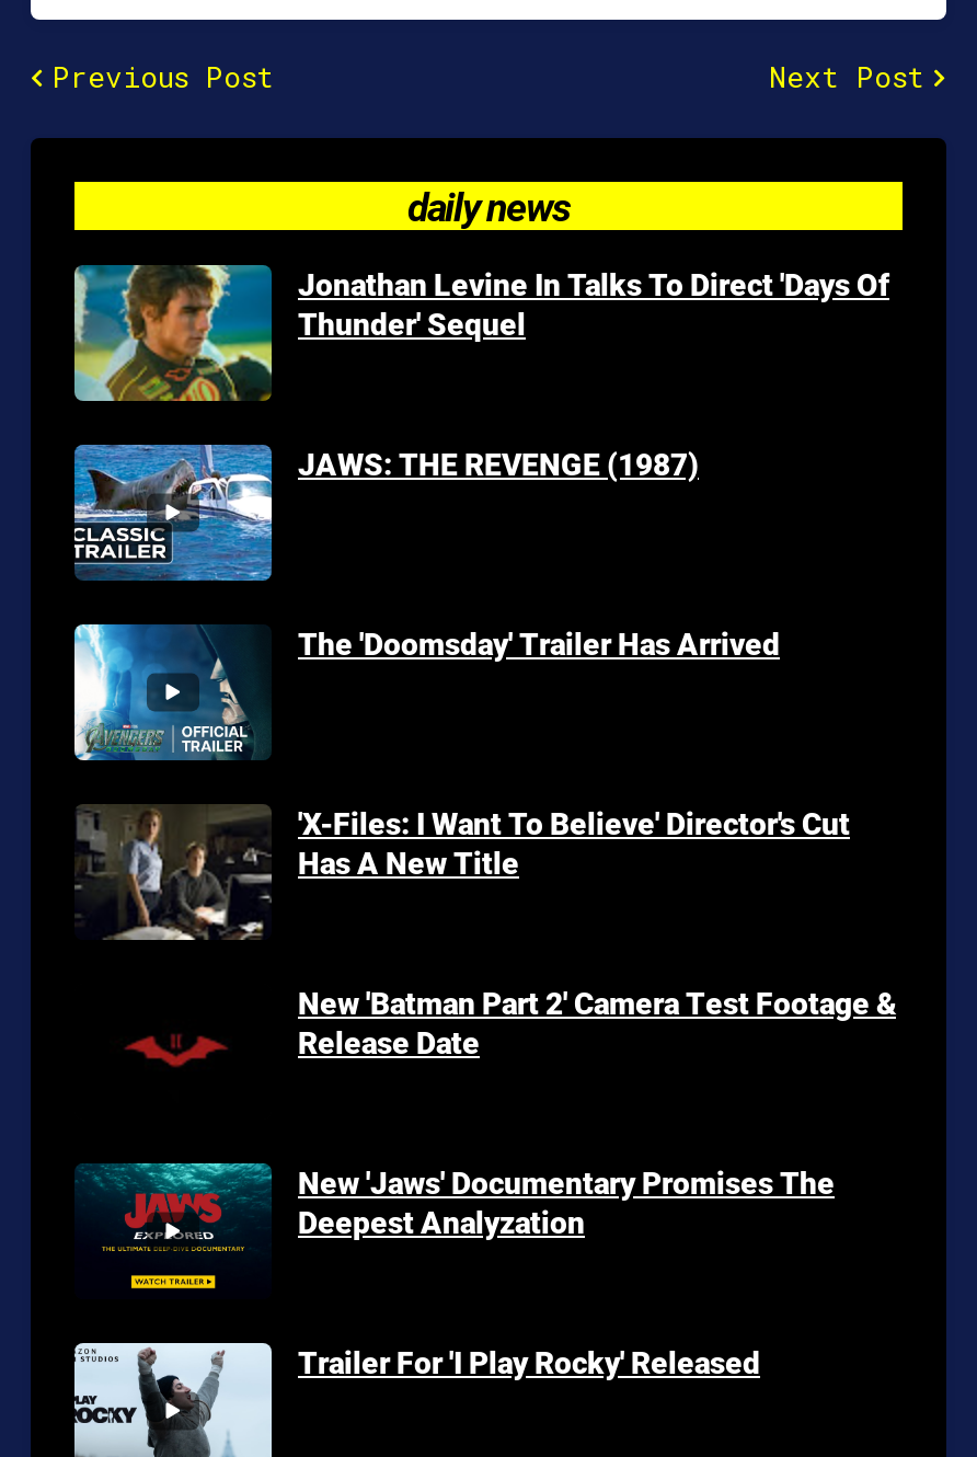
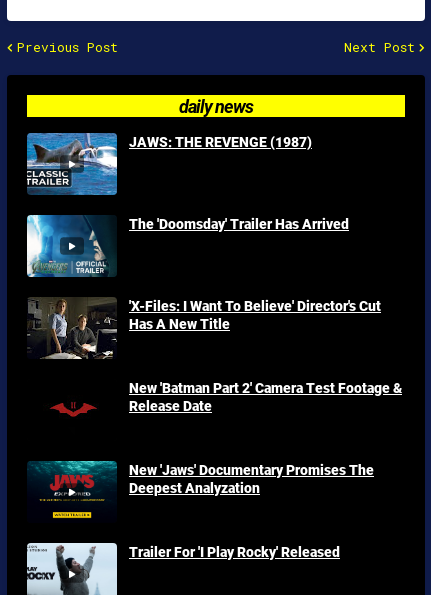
[72,263,889,403] [image] | Jonathan Levine In Talks To Direct 'Days Of | Thunder' Sequel -> none

